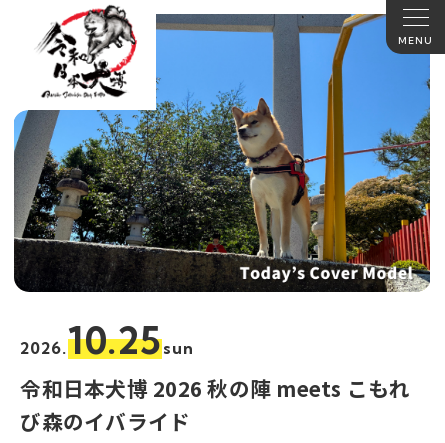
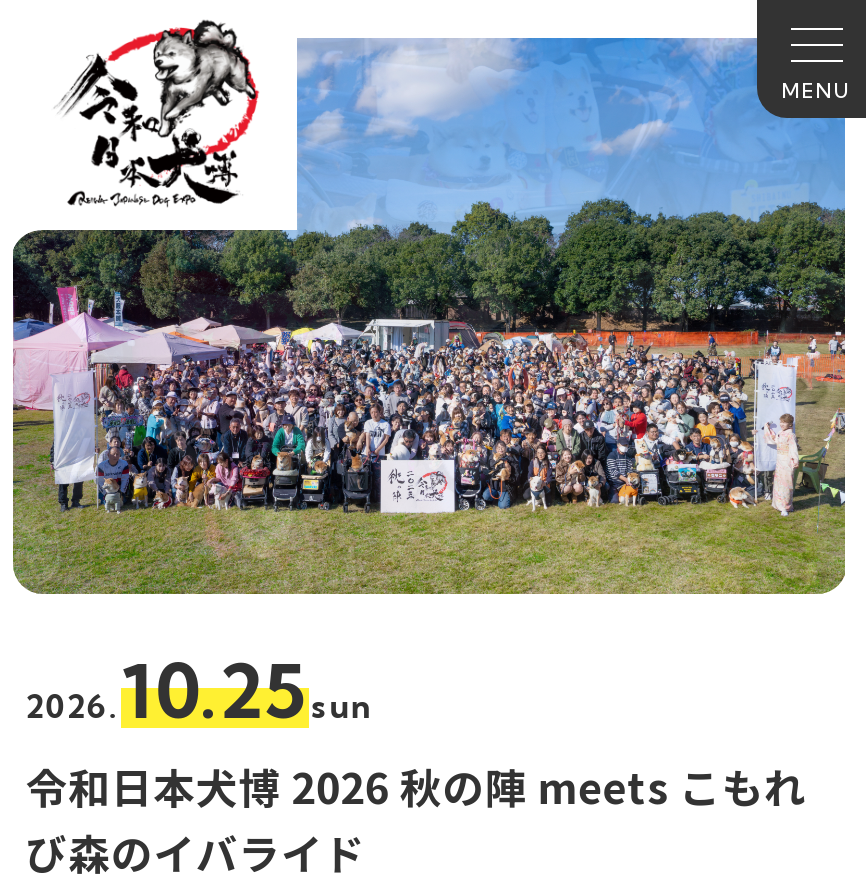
[13,13,431,293] [image] -> [11,36,847,596] [image]

